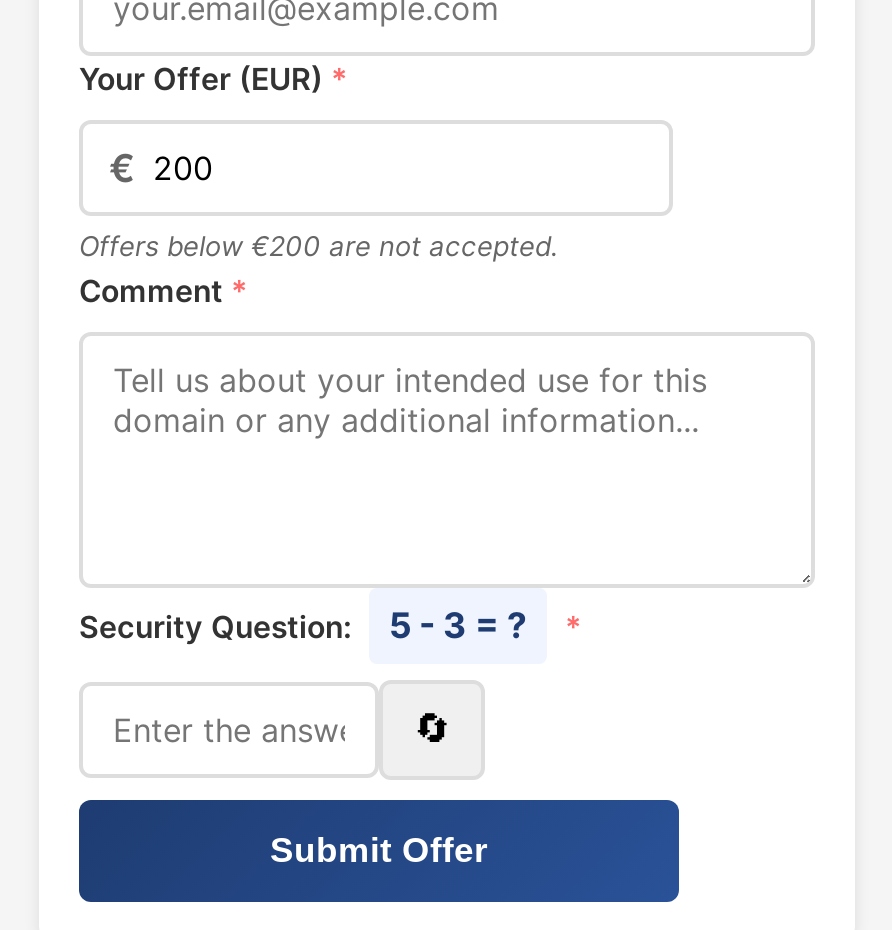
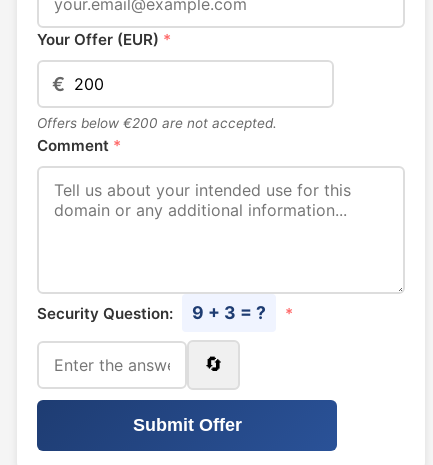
[389,604,527,646] 5 - 3 = ? -> [192,302,266,323] 9 + 3 = ?

